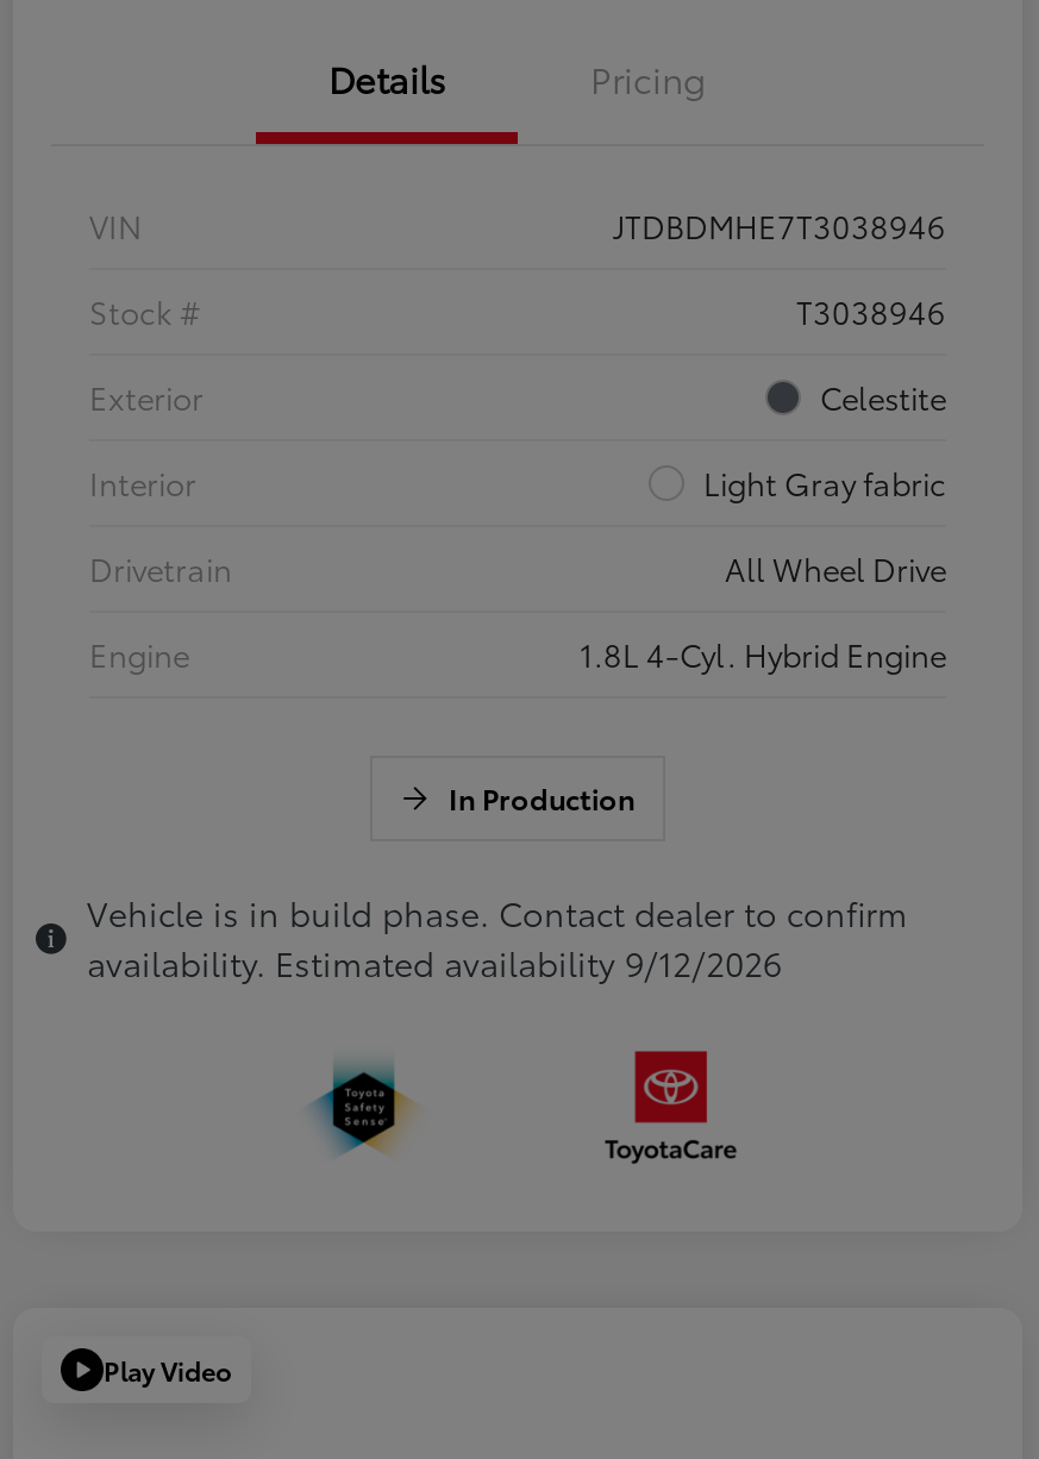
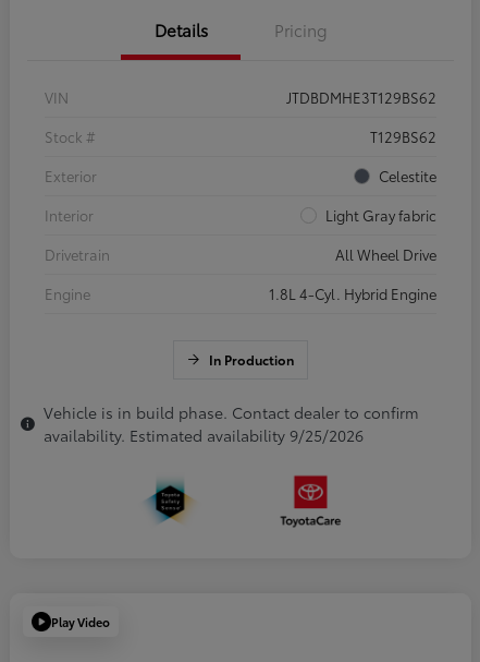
[613,204,946,247] JTDBDMHE7T3038946 -> [286,87,436,107] JTDBDMHE3T129BS62
[796,289,946,332] T3038946 -> [370,127,436,146] T129BS62
[87,939,782,987] availability. Estimated availability 9/12/2026 -> [44,424,364,446] availability. Estimated availability 9/25/2026

